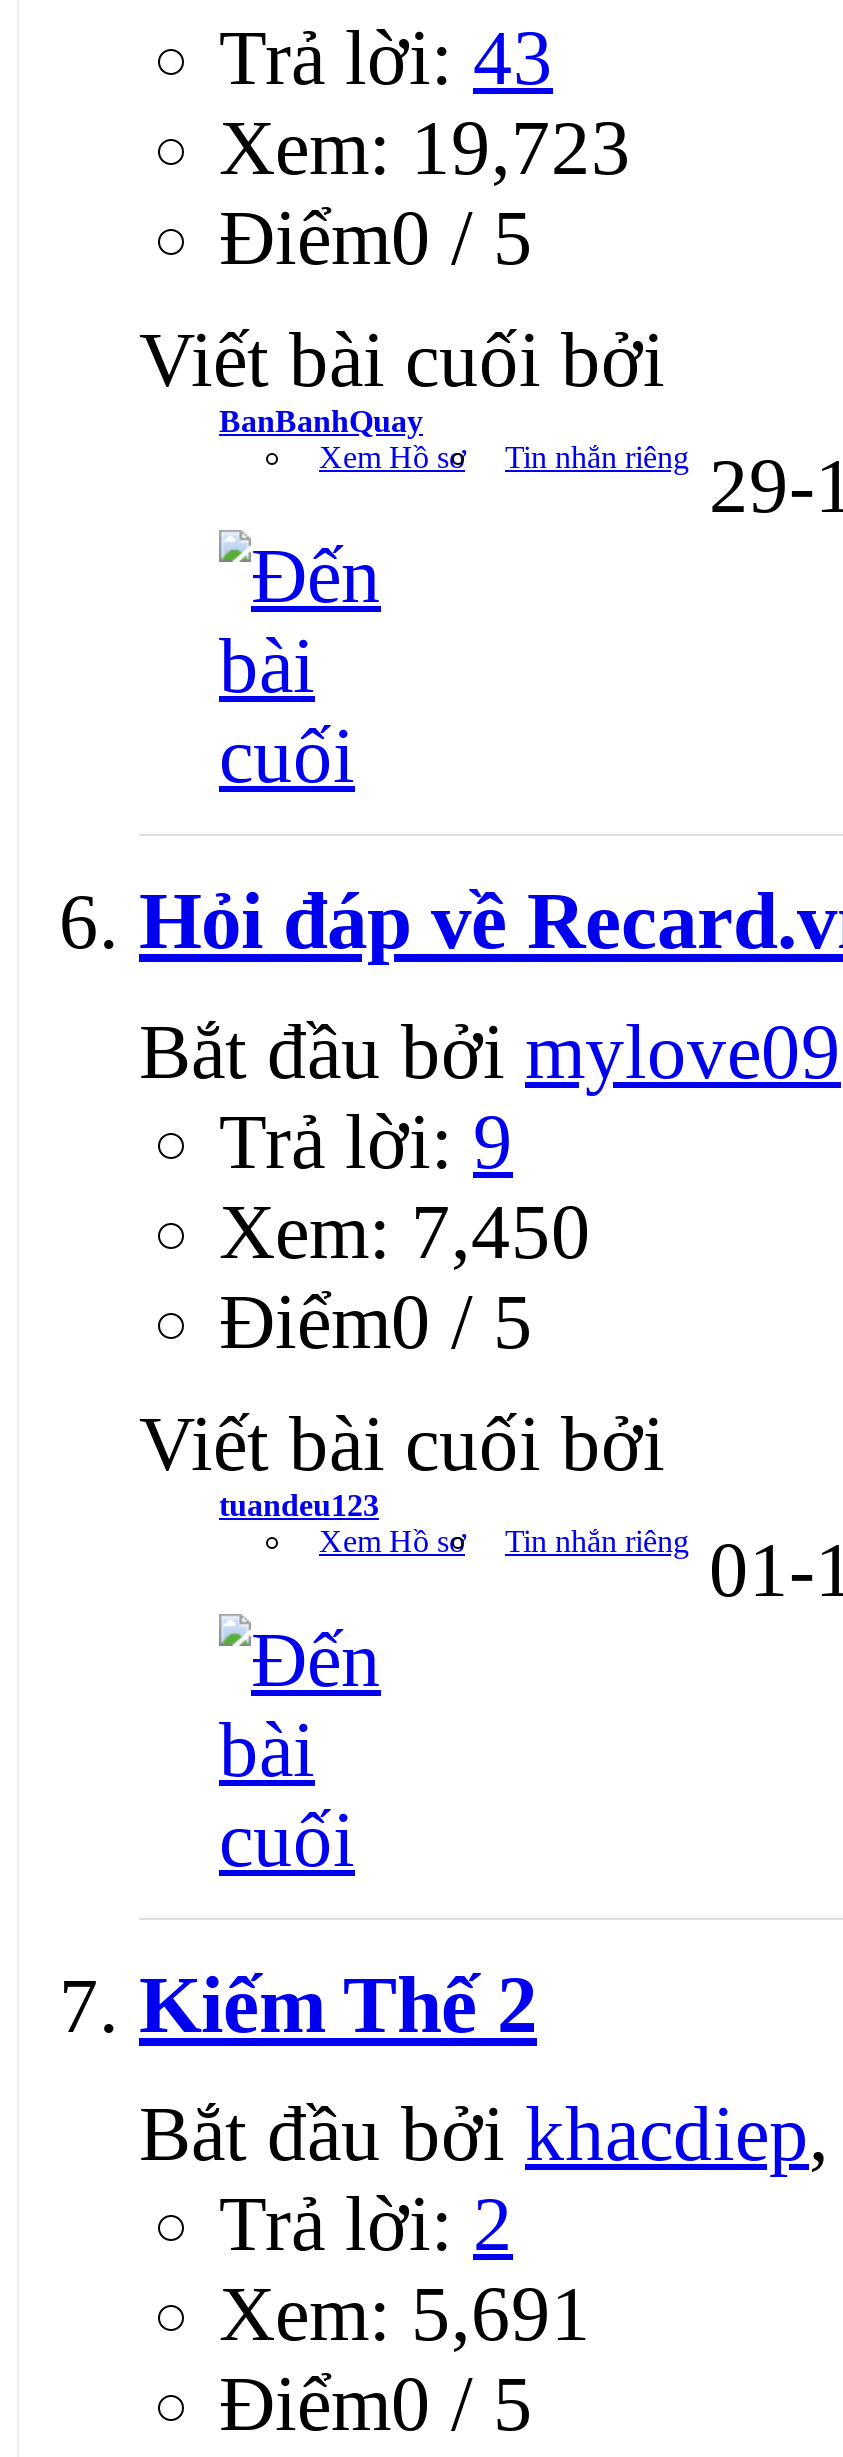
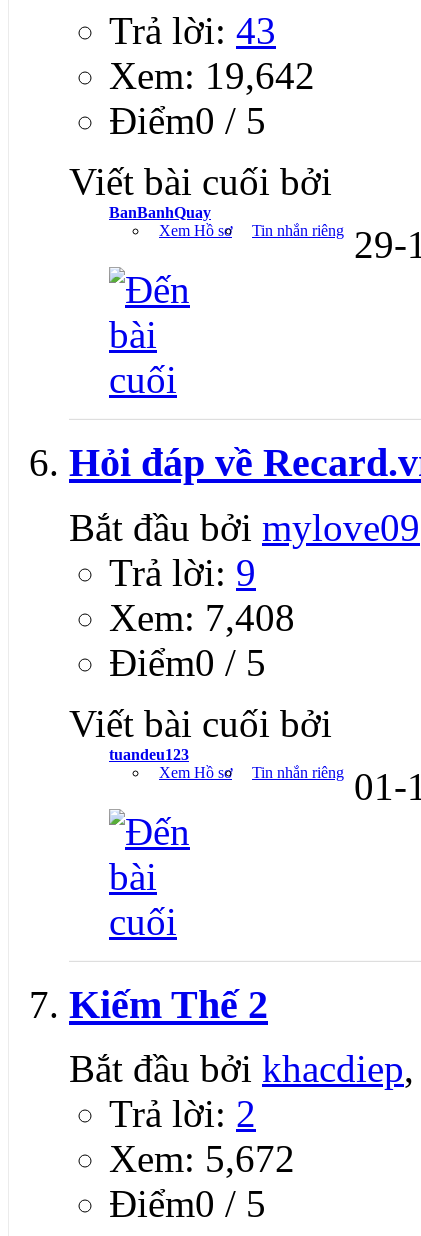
[219,105,631,191] Xem: 19,723 -> [109,54,315,97] Xem: 19,642
[219,1188,591,1274] Xem: 7,450 -> [109,596,295,639] Xem: 7,408
[219,2271,591,2357] Xem: 5,691 -> [109,1137,295,1180] Xem: 5,672

